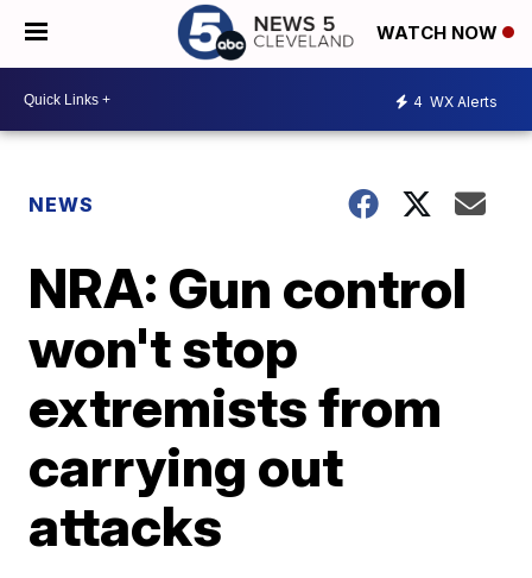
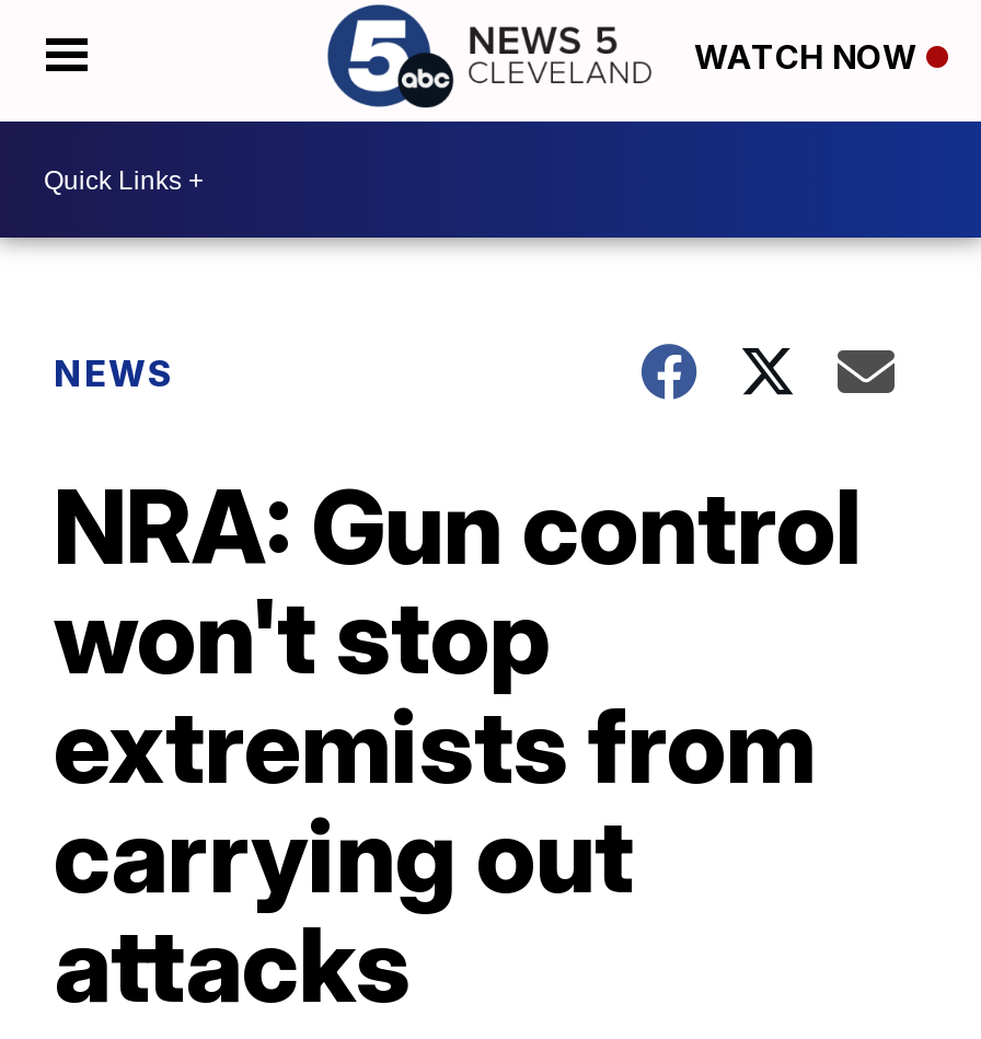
[413,92,498,110] 4 WX Alerts -> none

